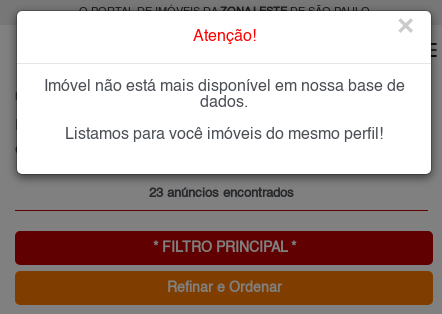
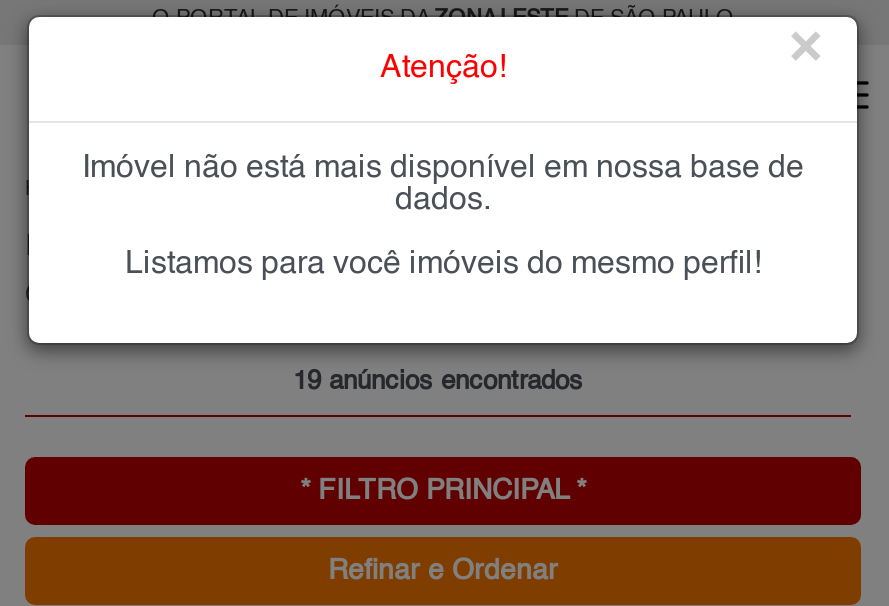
[149,186,294,199] 23 anúncios encontrados -> [293,368,583,394] 19 anúncios encontrados

